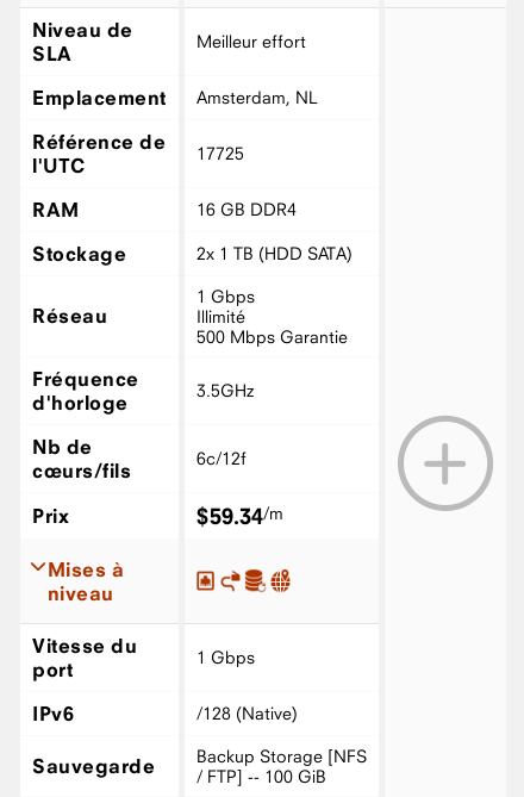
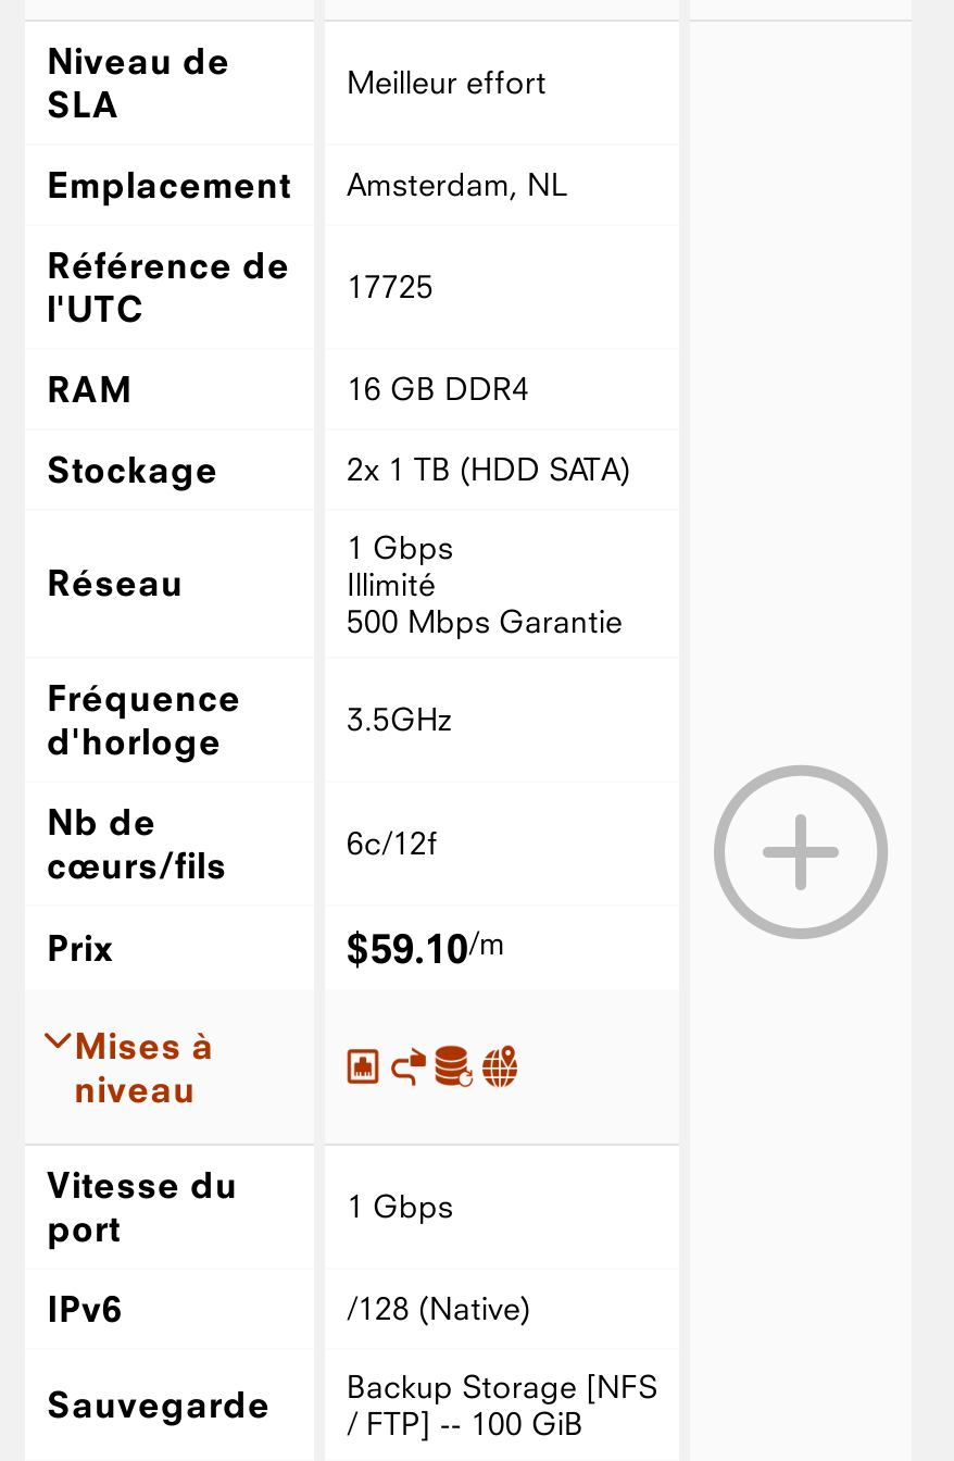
[196,502,283,528] $59.34/m -> [347,923,505,971] $59.10/m

